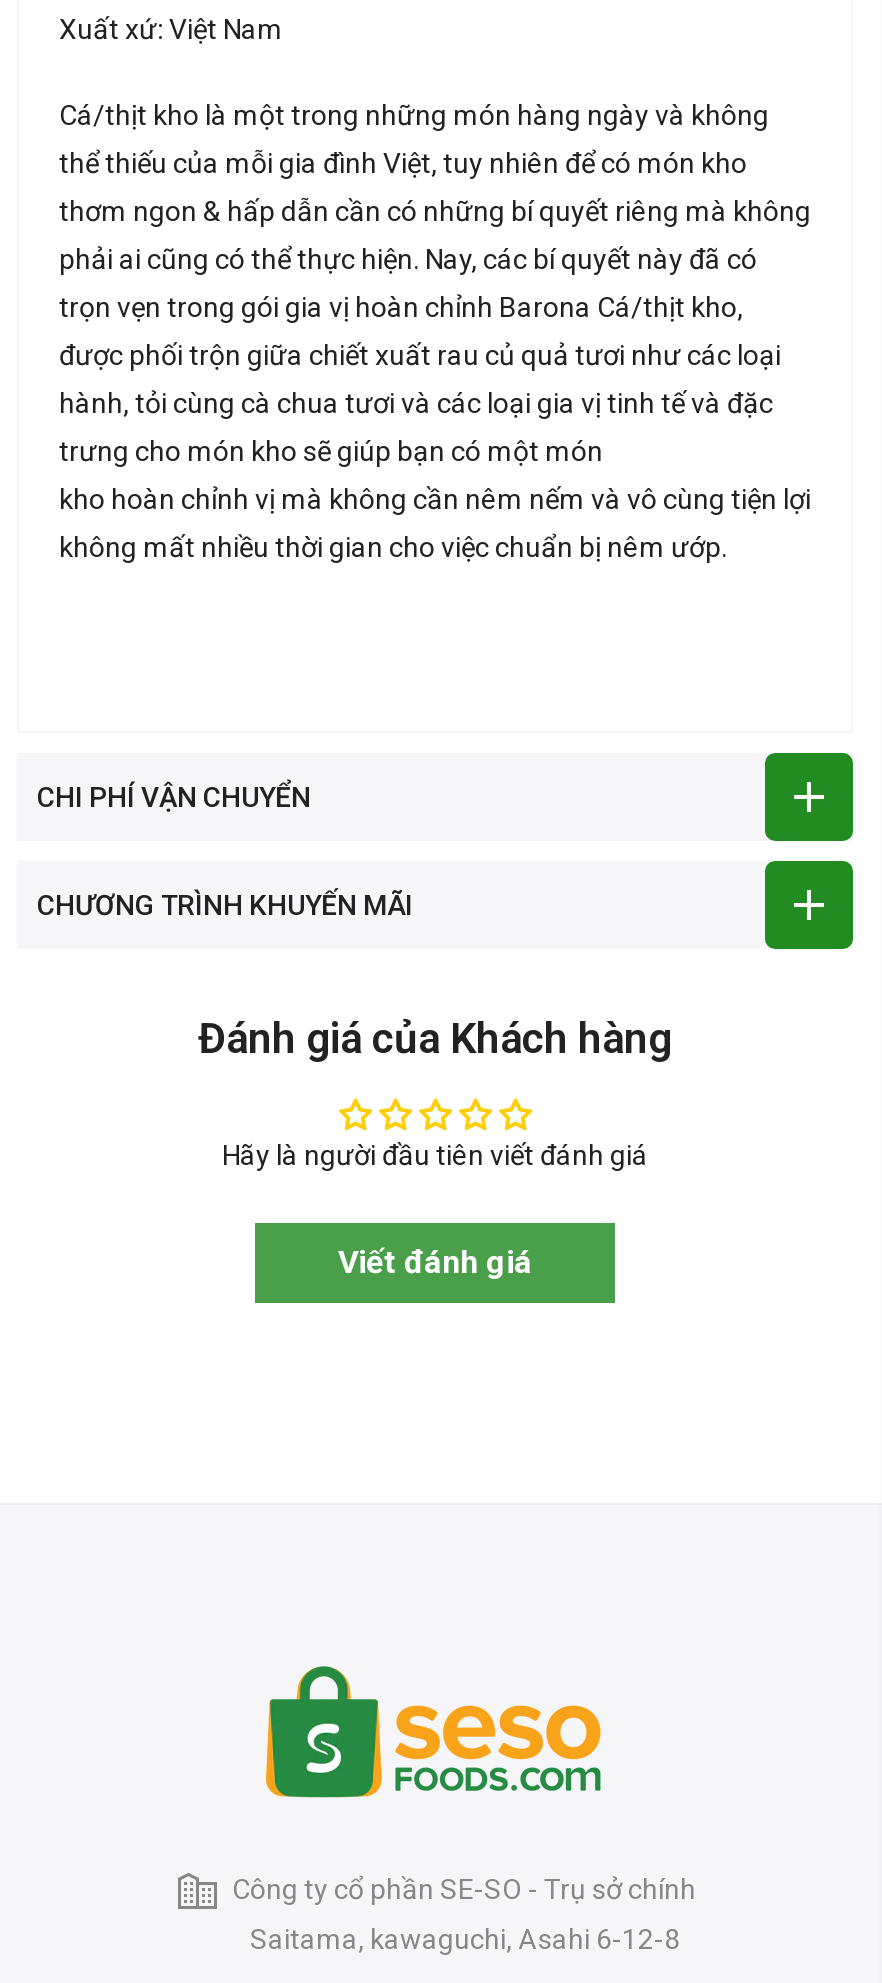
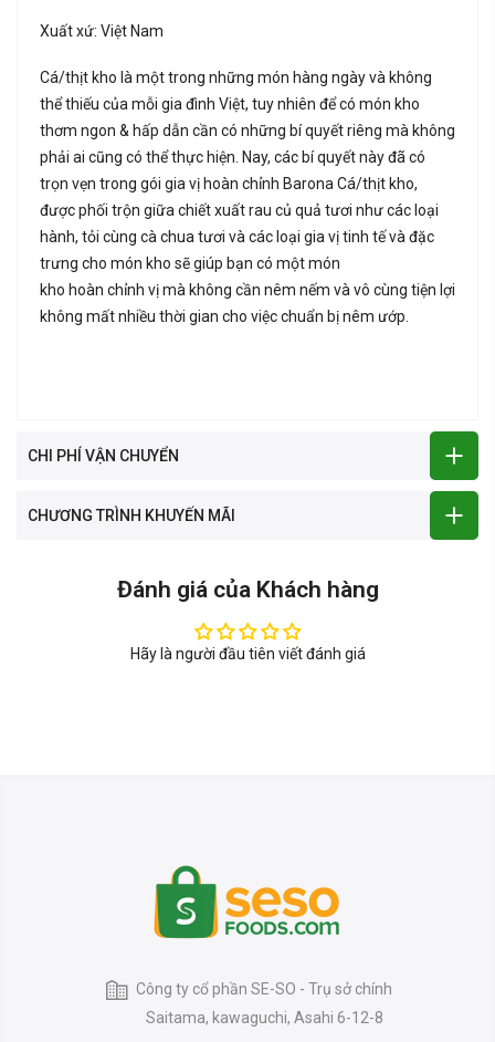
[338,1243,532,1281] Viết đánh giá -> none

